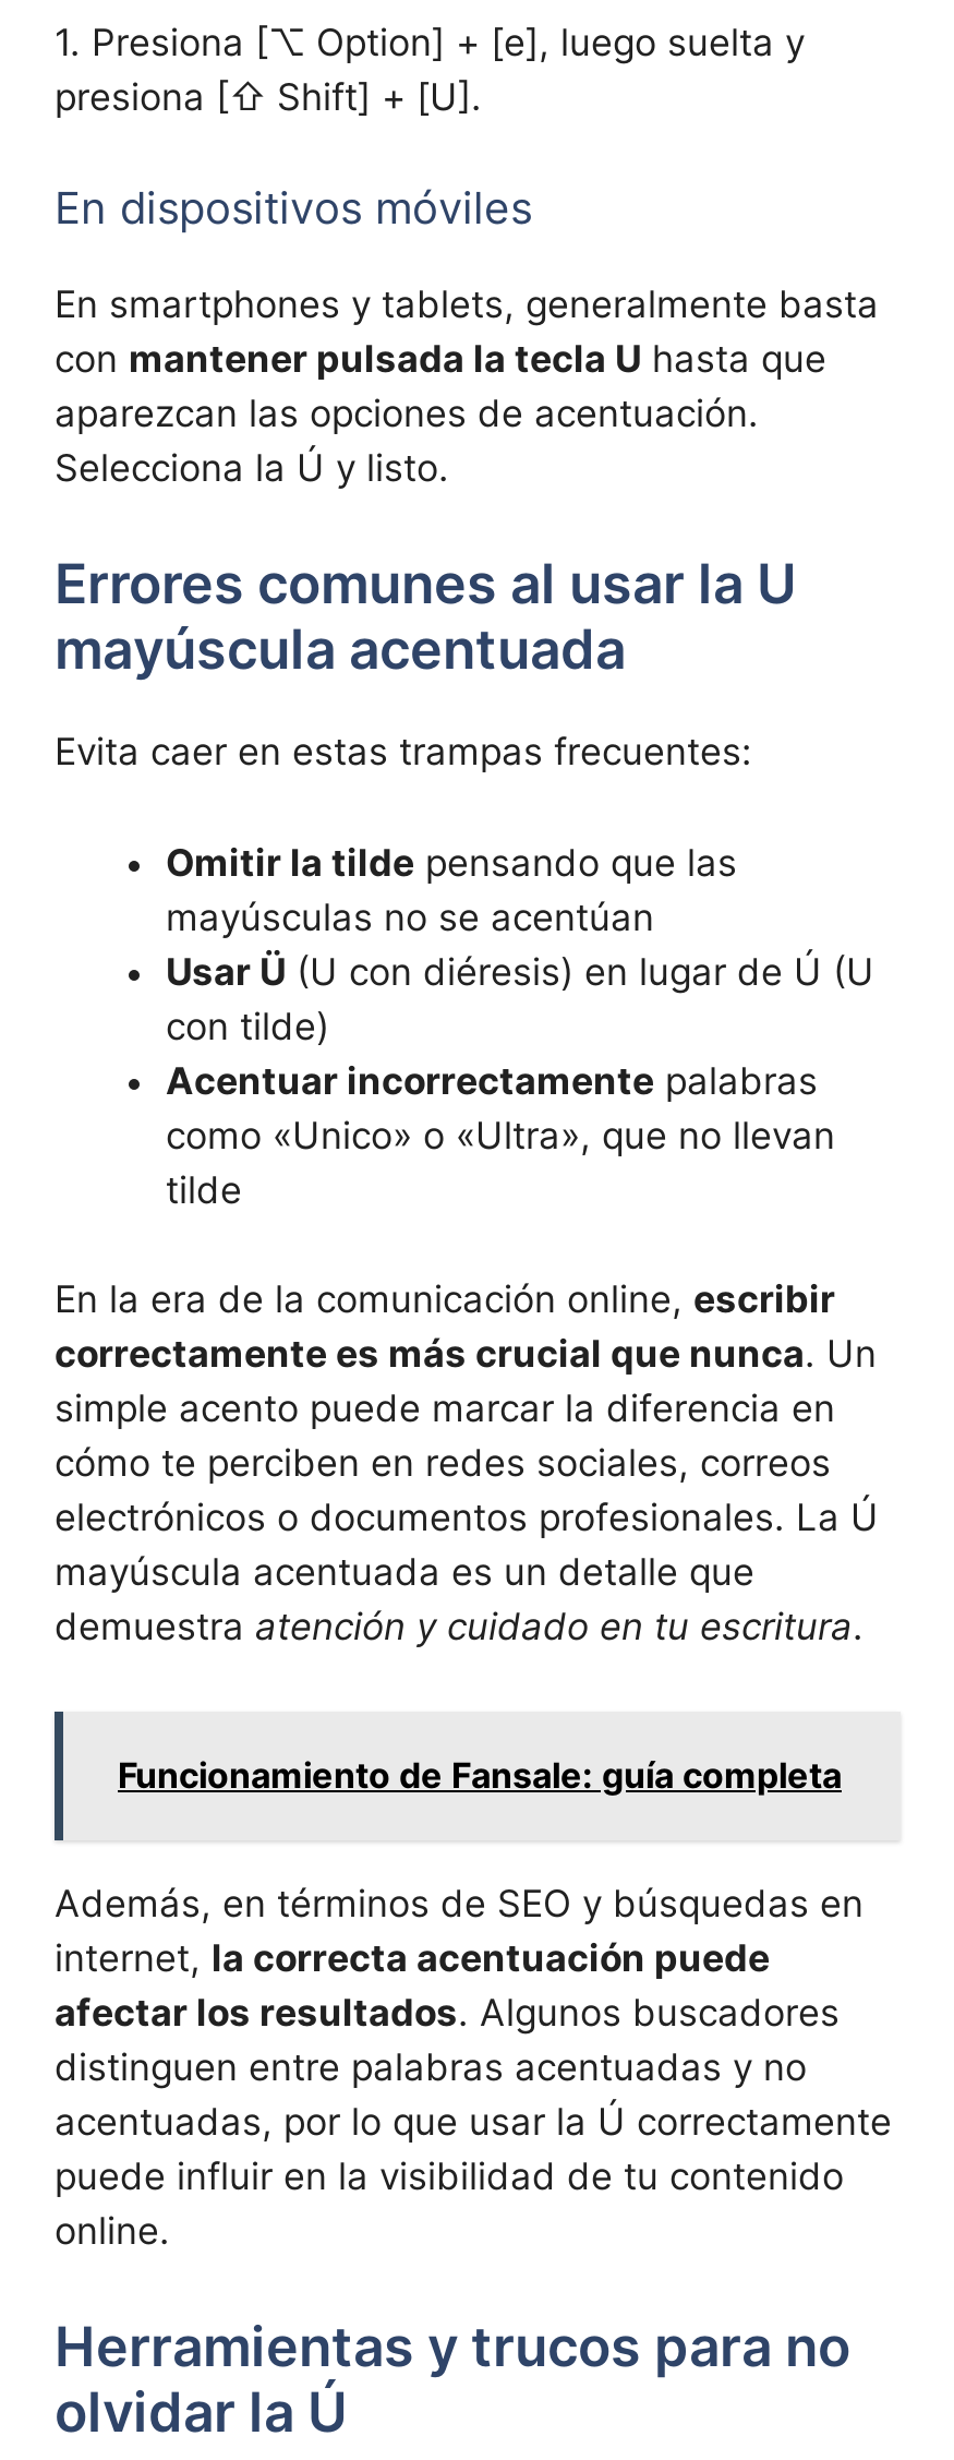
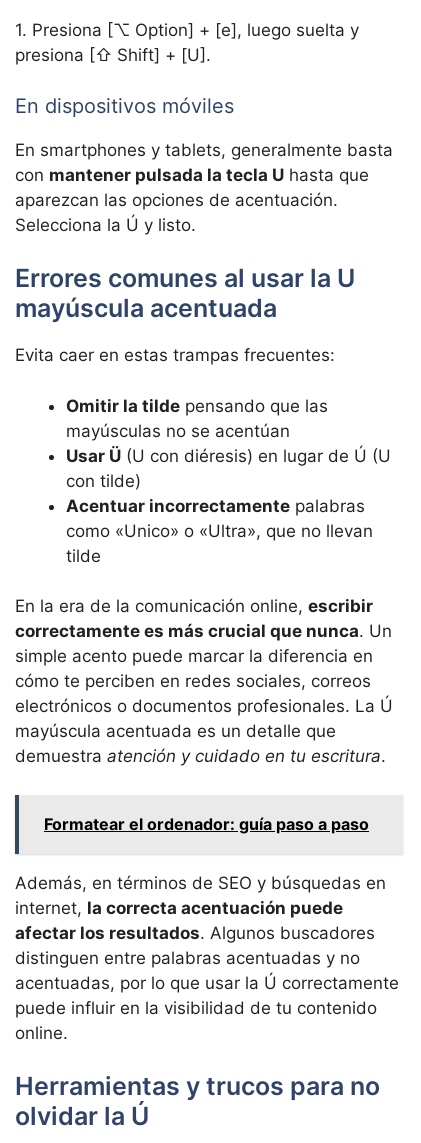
[118,1752,842,1796] Funcionamiento de Fansale: guía completa -> [44,814,369,834] Formatear el ordenador: guía paso a paso

